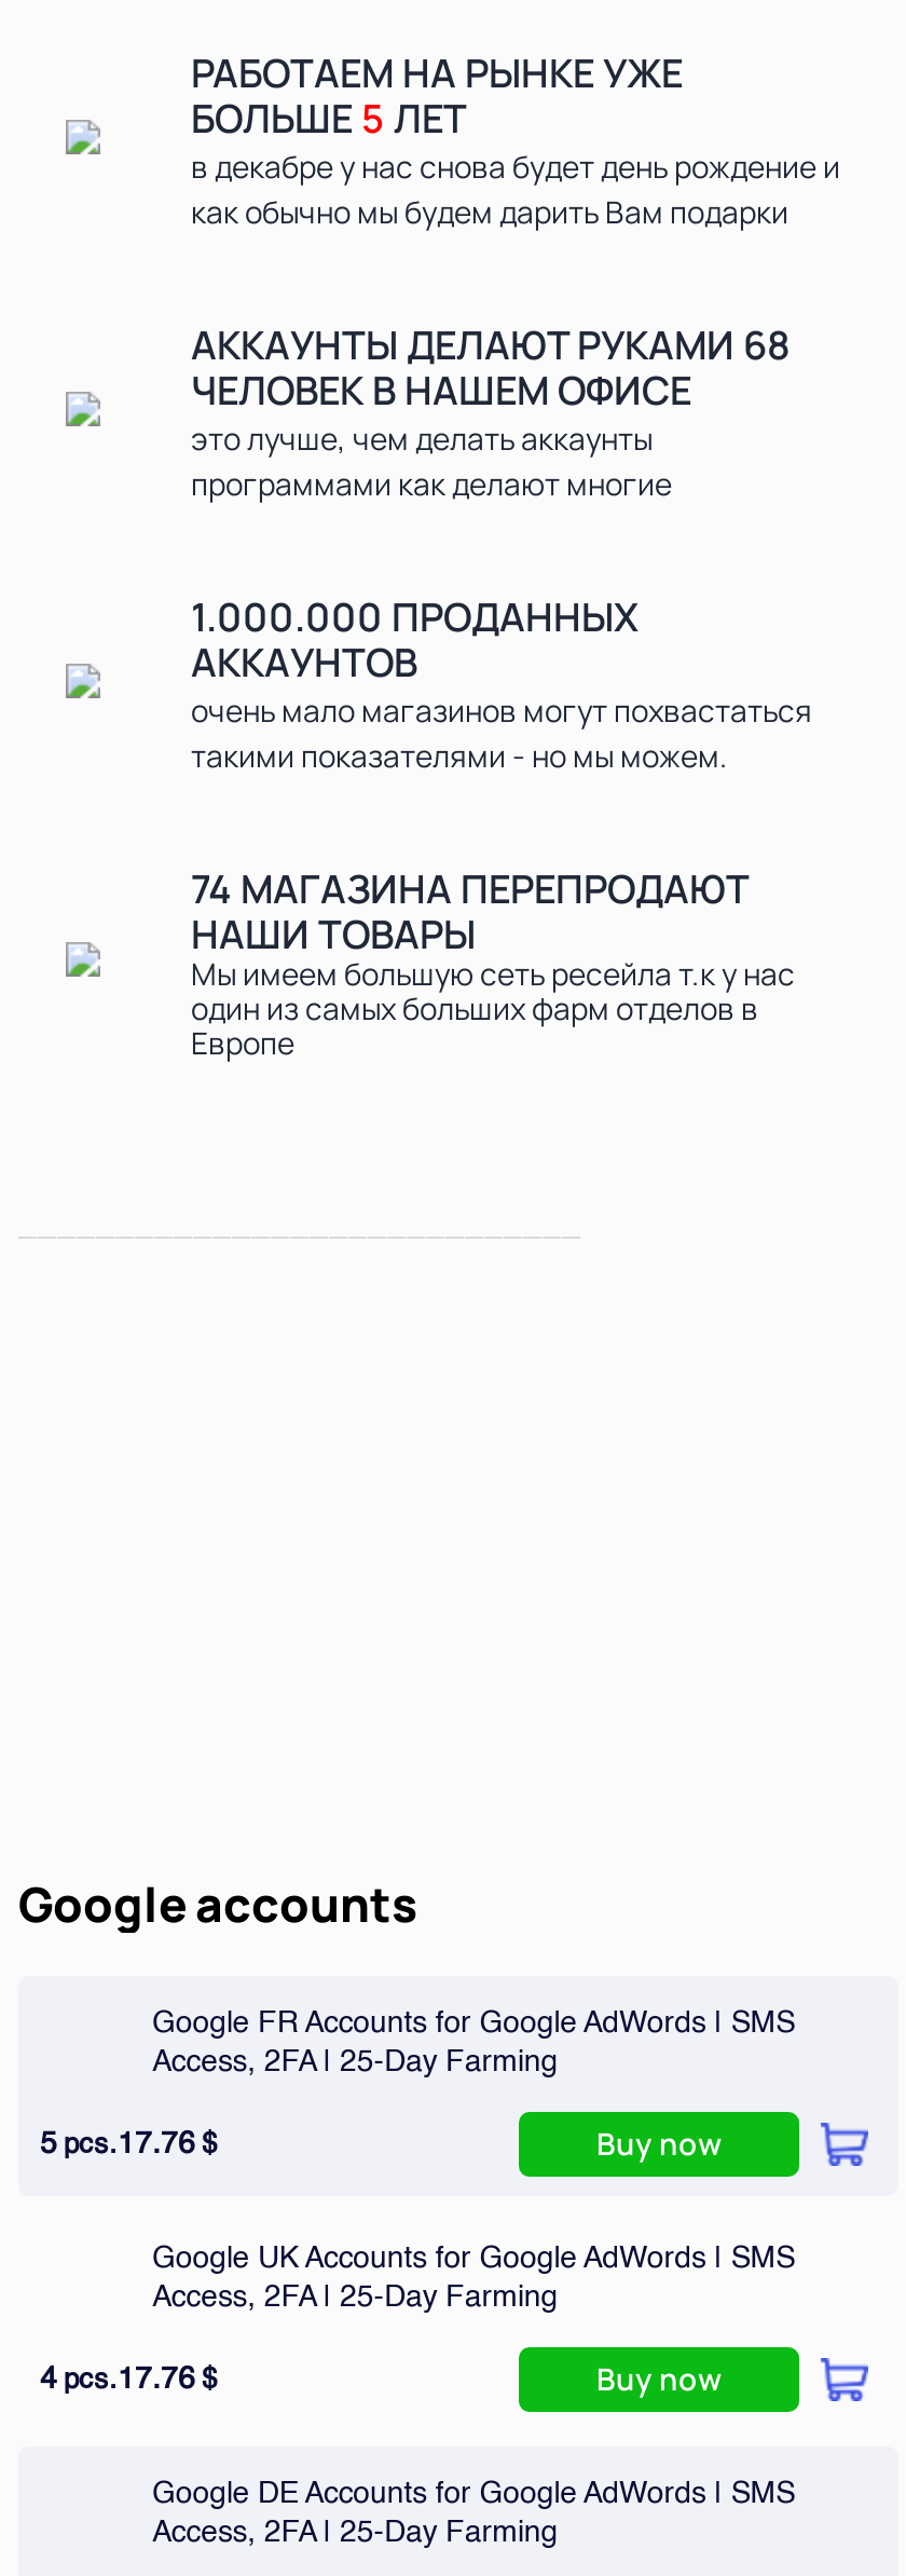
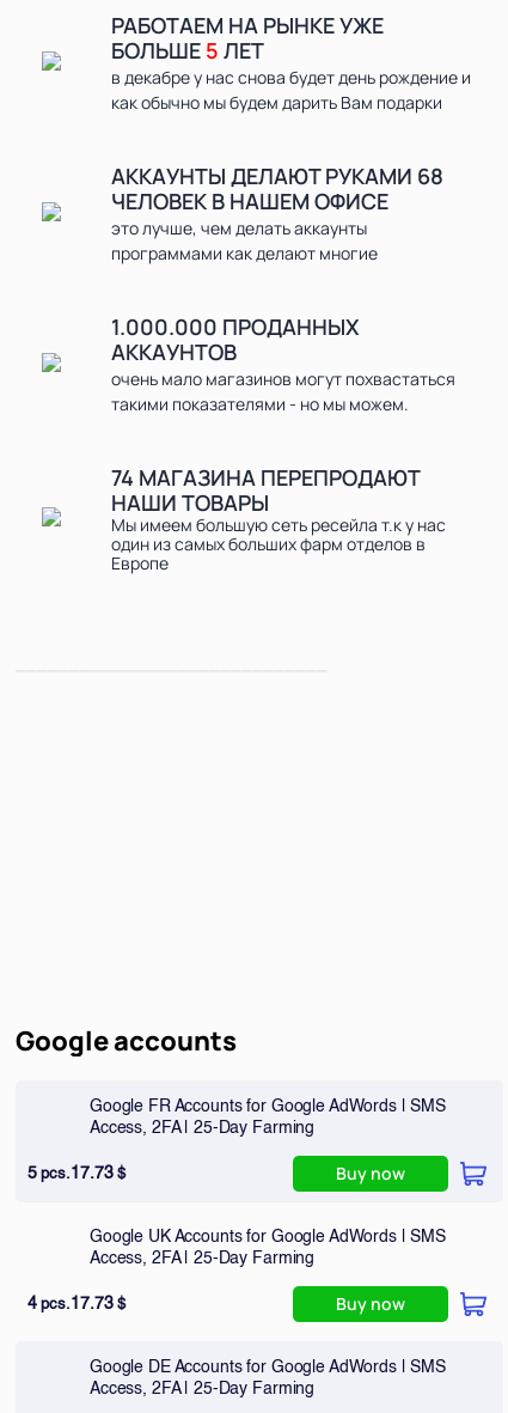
[40,2118,217,2168] 5 pcs.17.76 $ -> [27,1159,126,1187] 5 pcs.17.73 $
[40,2354,217,2403] 4 pcs.17.76 $ -> [27,1290,126,1317] 4 pcs.17.73 $

